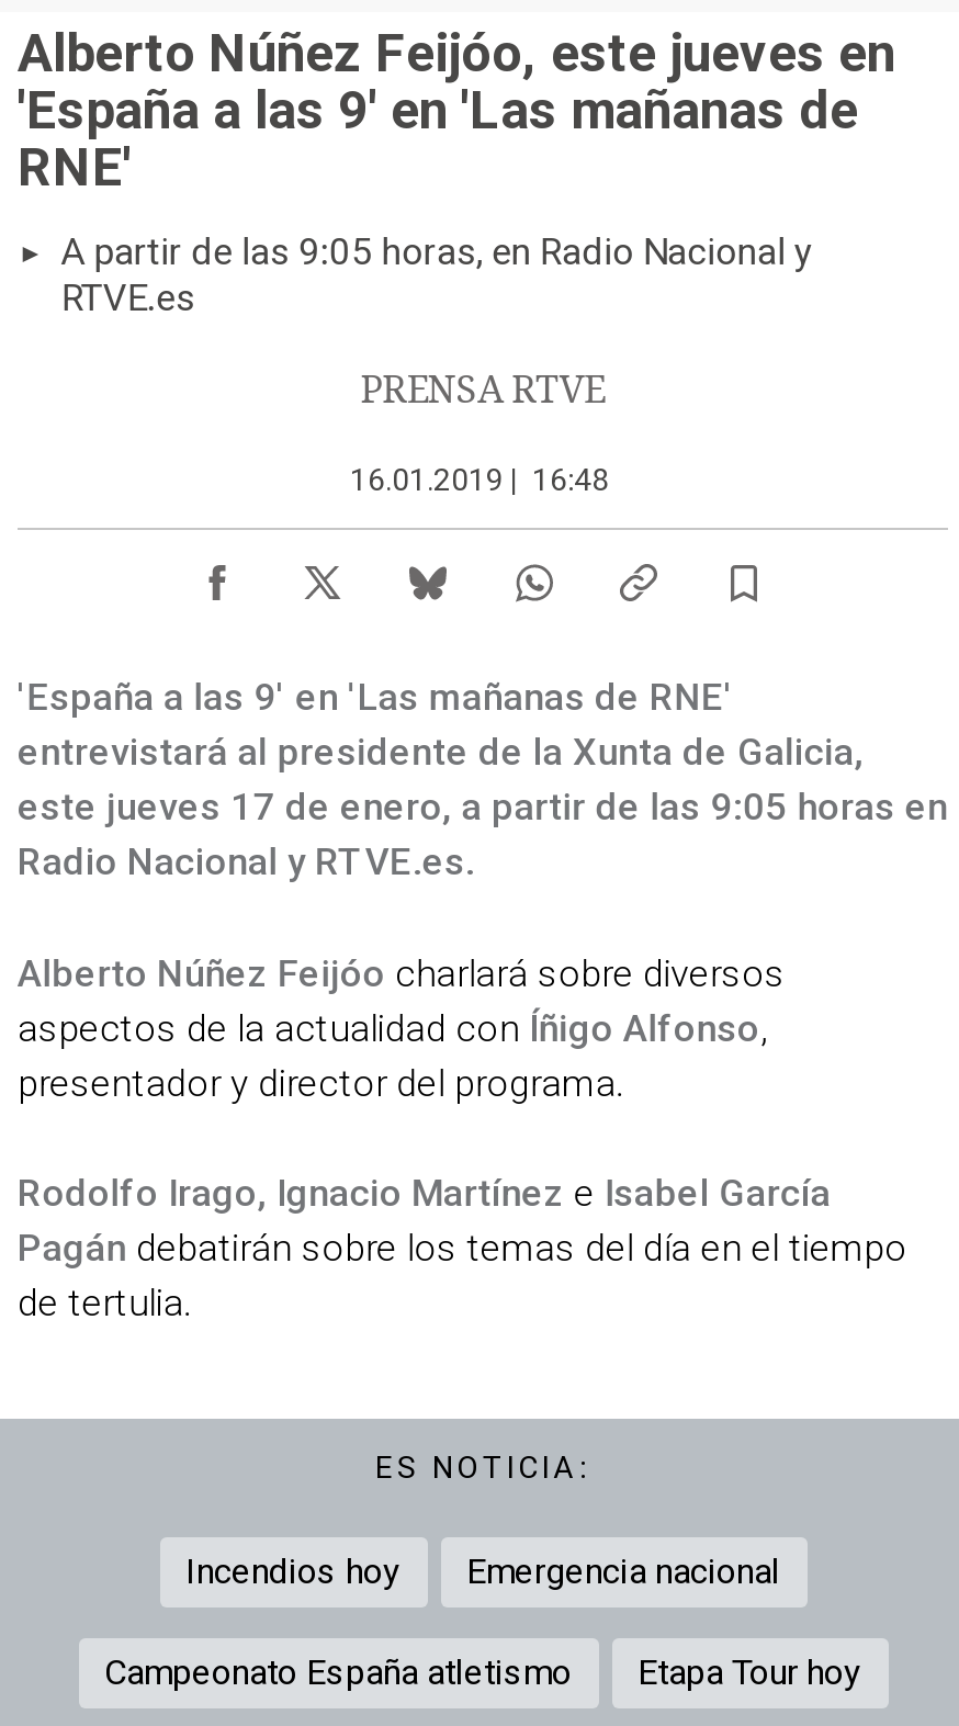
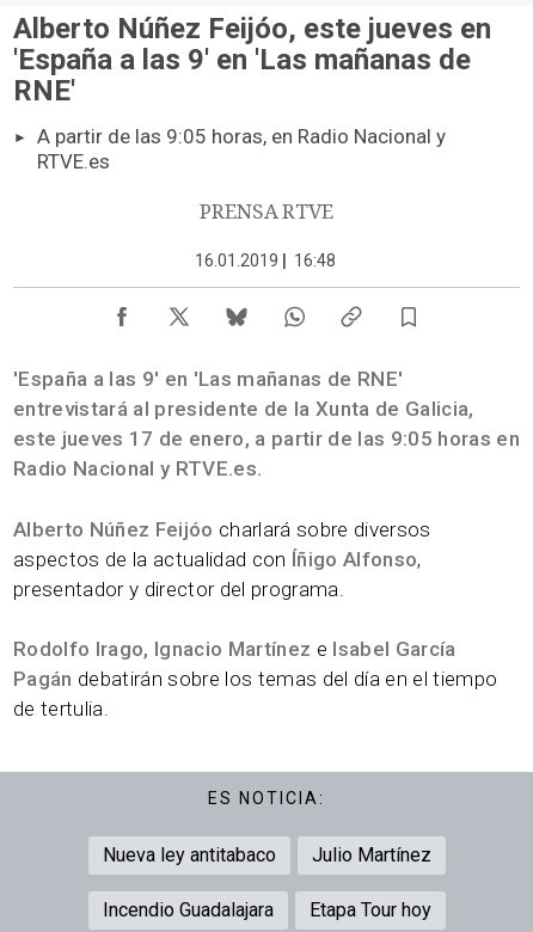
[185,1549,780,1591] Incendios hoy | Emergencia nacional -> [102,843,431,866] Nueva ley antitabaco | Julio Martínez
[104,1650,572,1692] Campeonato España atletismo -> [102,898,273,921] Incendio Guadalajara

